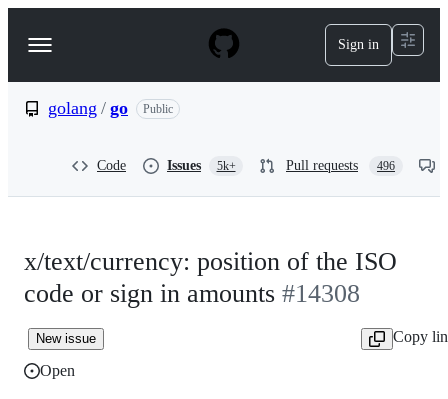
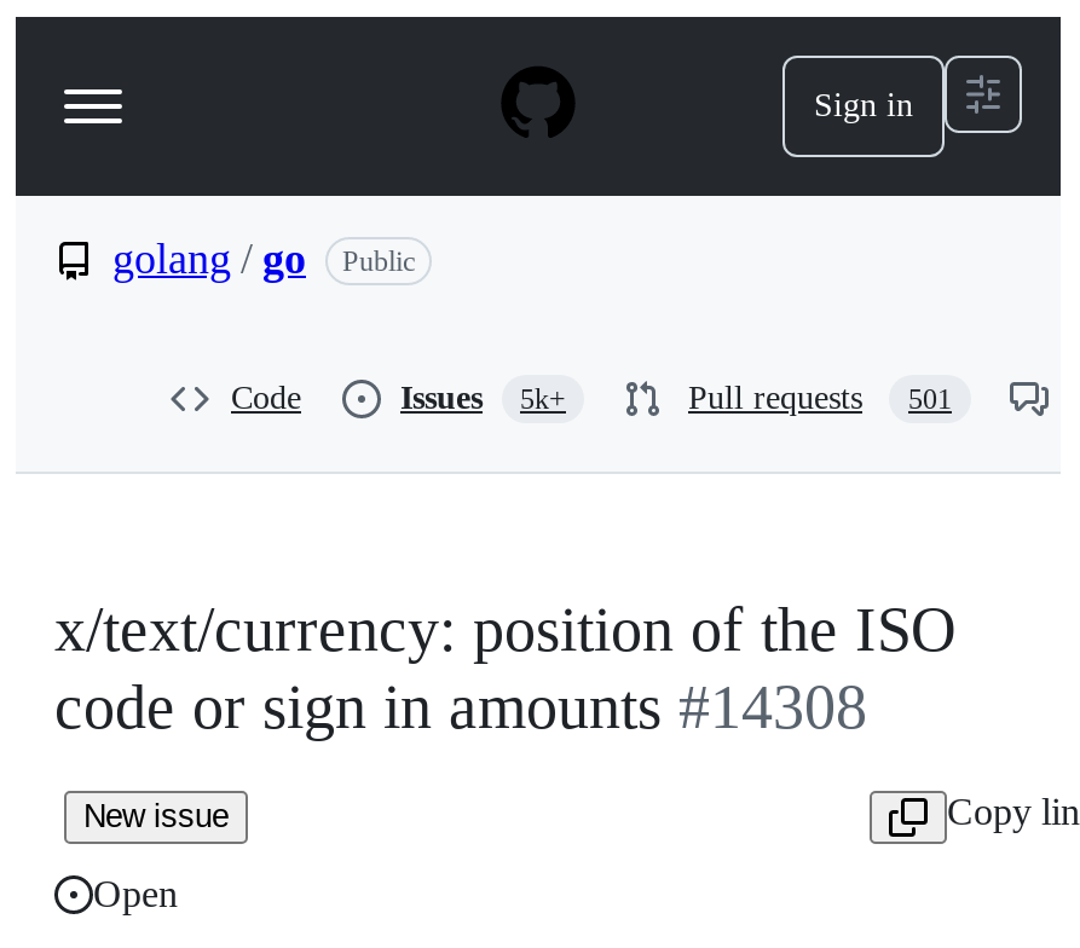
[286,158,395,173] Pull requests 496 -> [688,380,952,416] Pull requests 501

